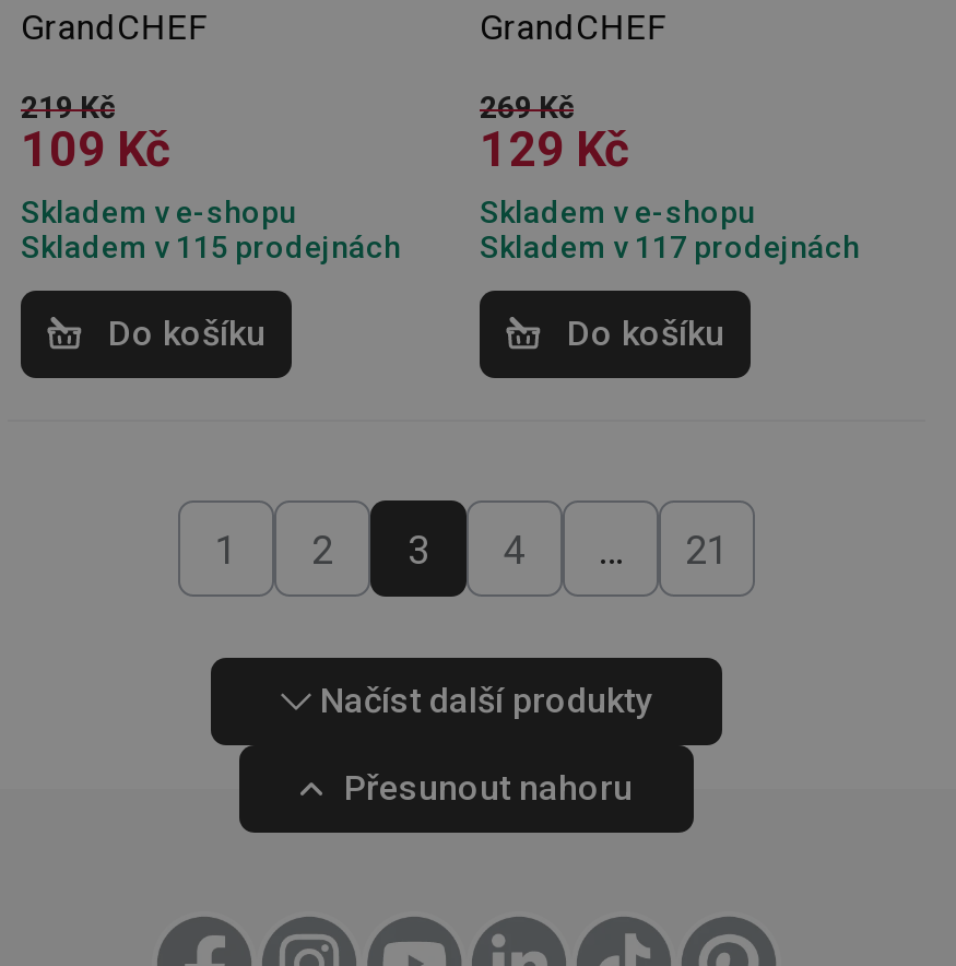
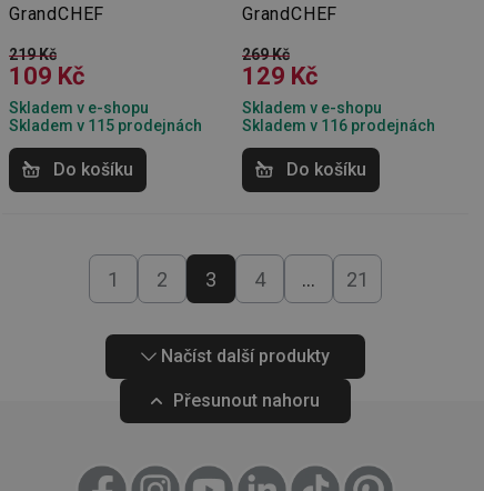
[480,229,860,264] Skladem v 117 prodejnách -> [242,117,435,134] Skladem v 116 prodejnách

